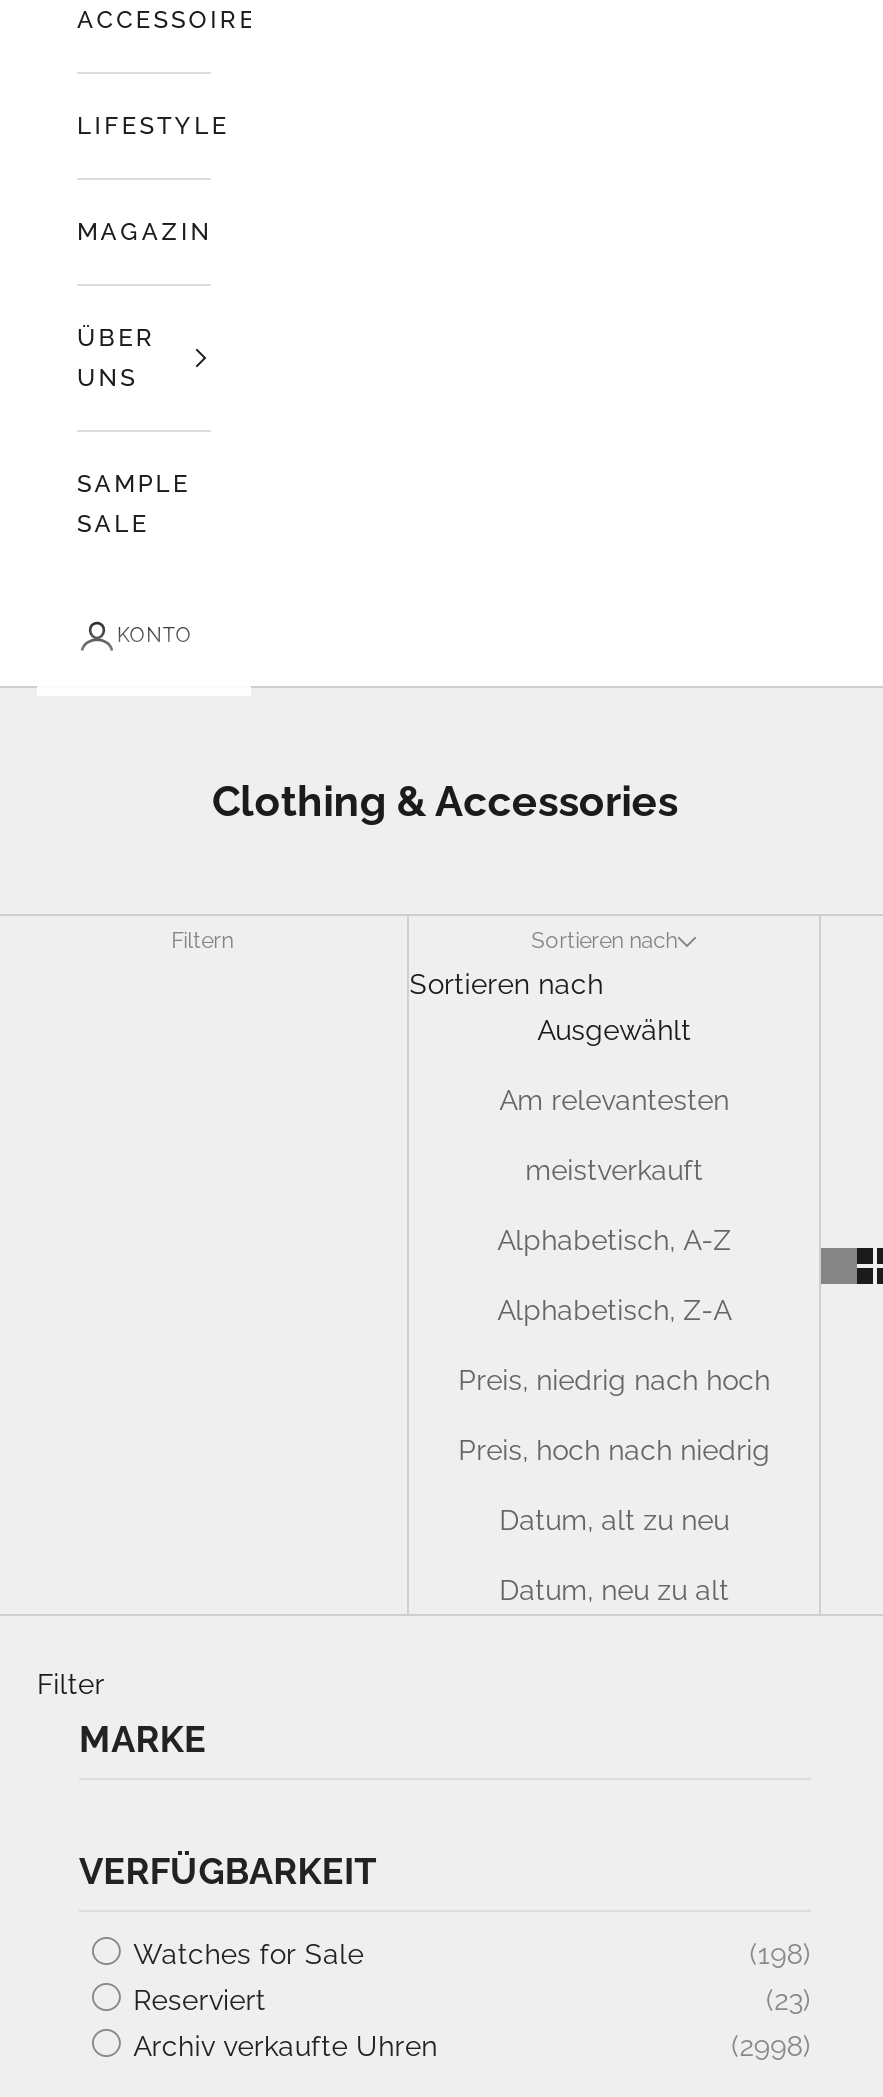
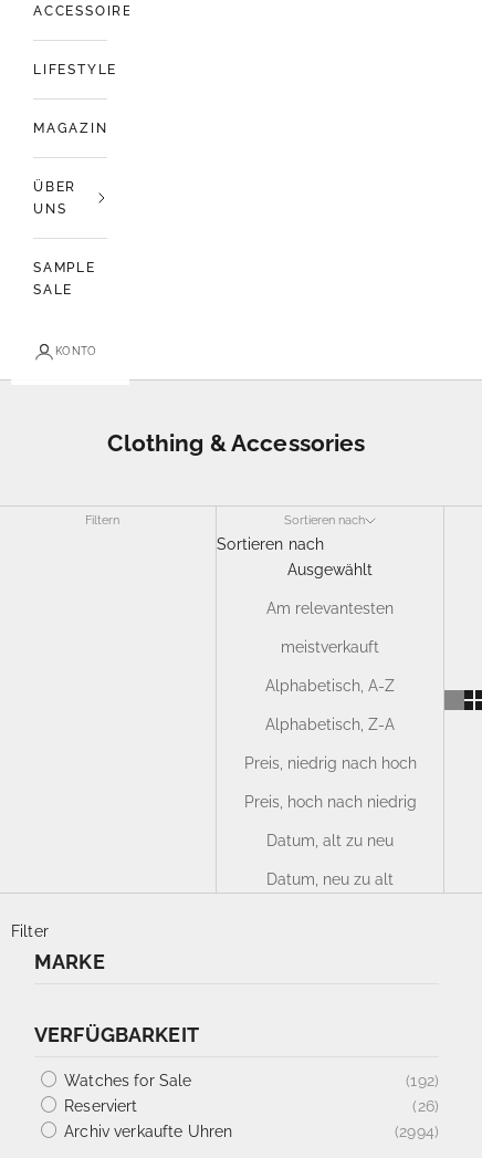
[750,1938,811,1970] (198) -> [406,1072,439,1089] (192)
[766,1984,811,2016] (23) -> [413,1097,439,1115] (26)
[731,2030,811,2062] (2998) -> [395,1123,439,1140] (2994)

